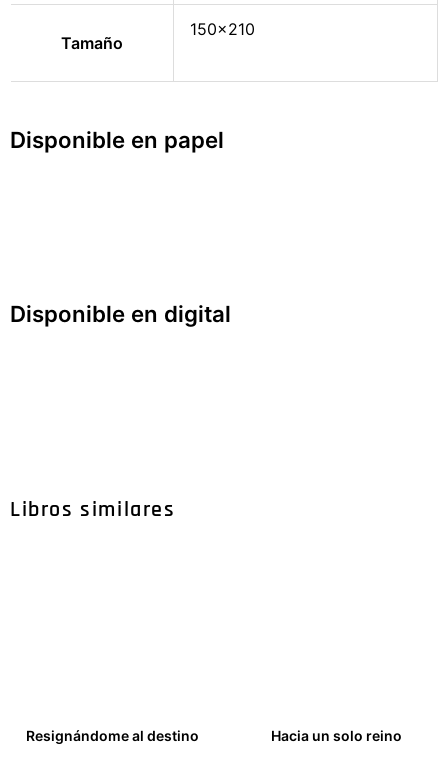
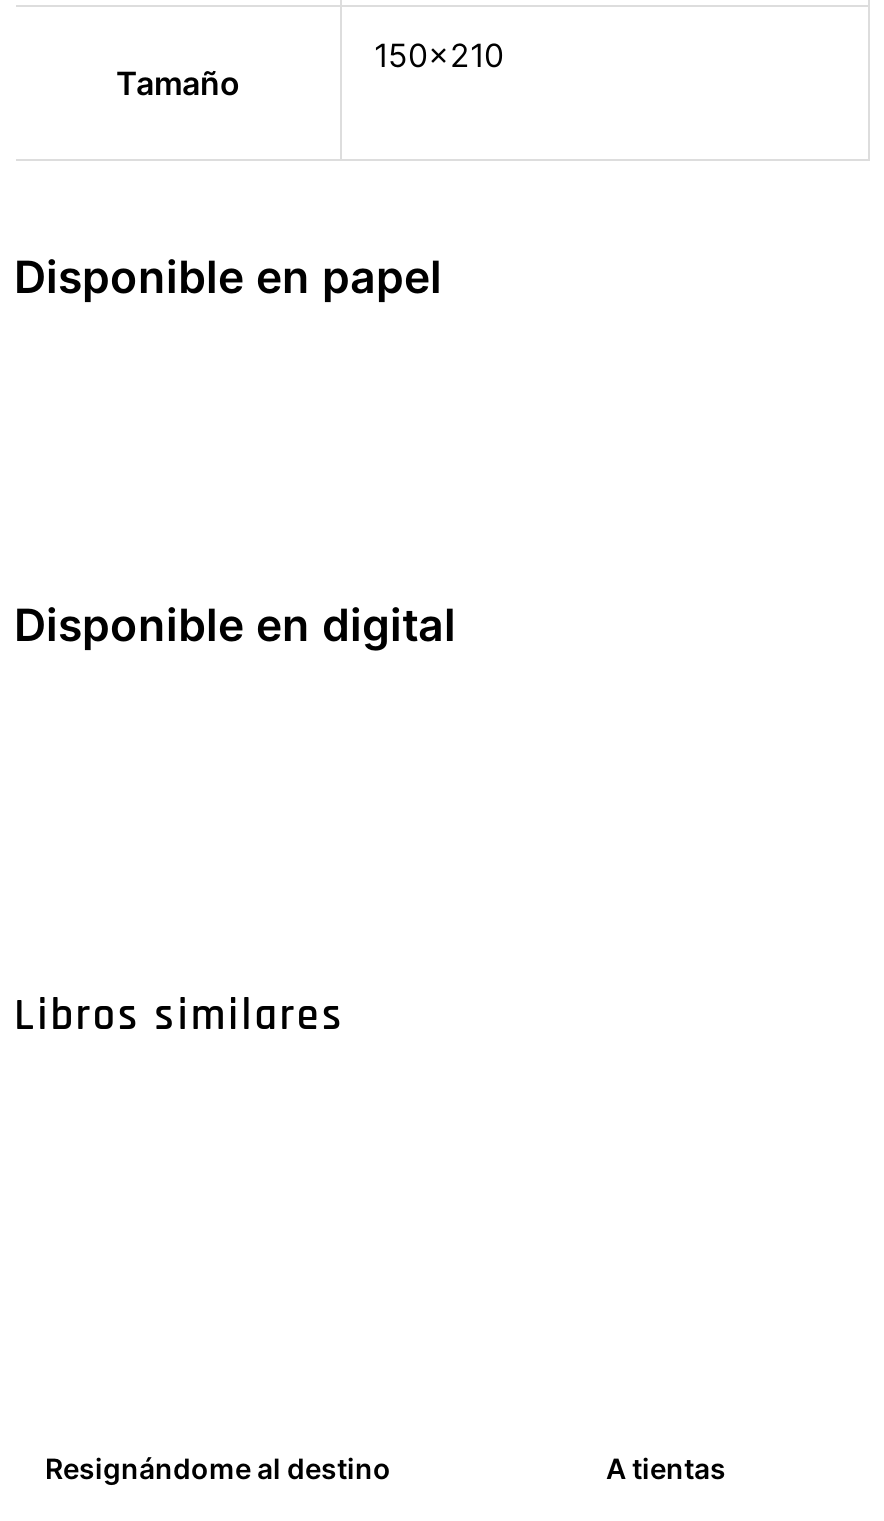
[270,727,401,744] Hacia un solo reino -> [606,1450,726,1484] A tientas

